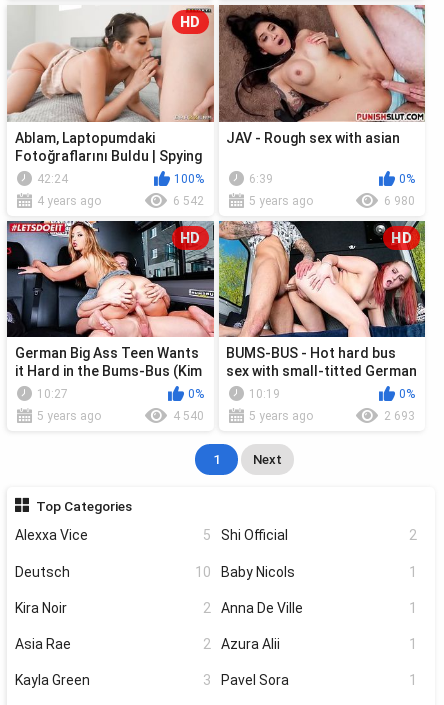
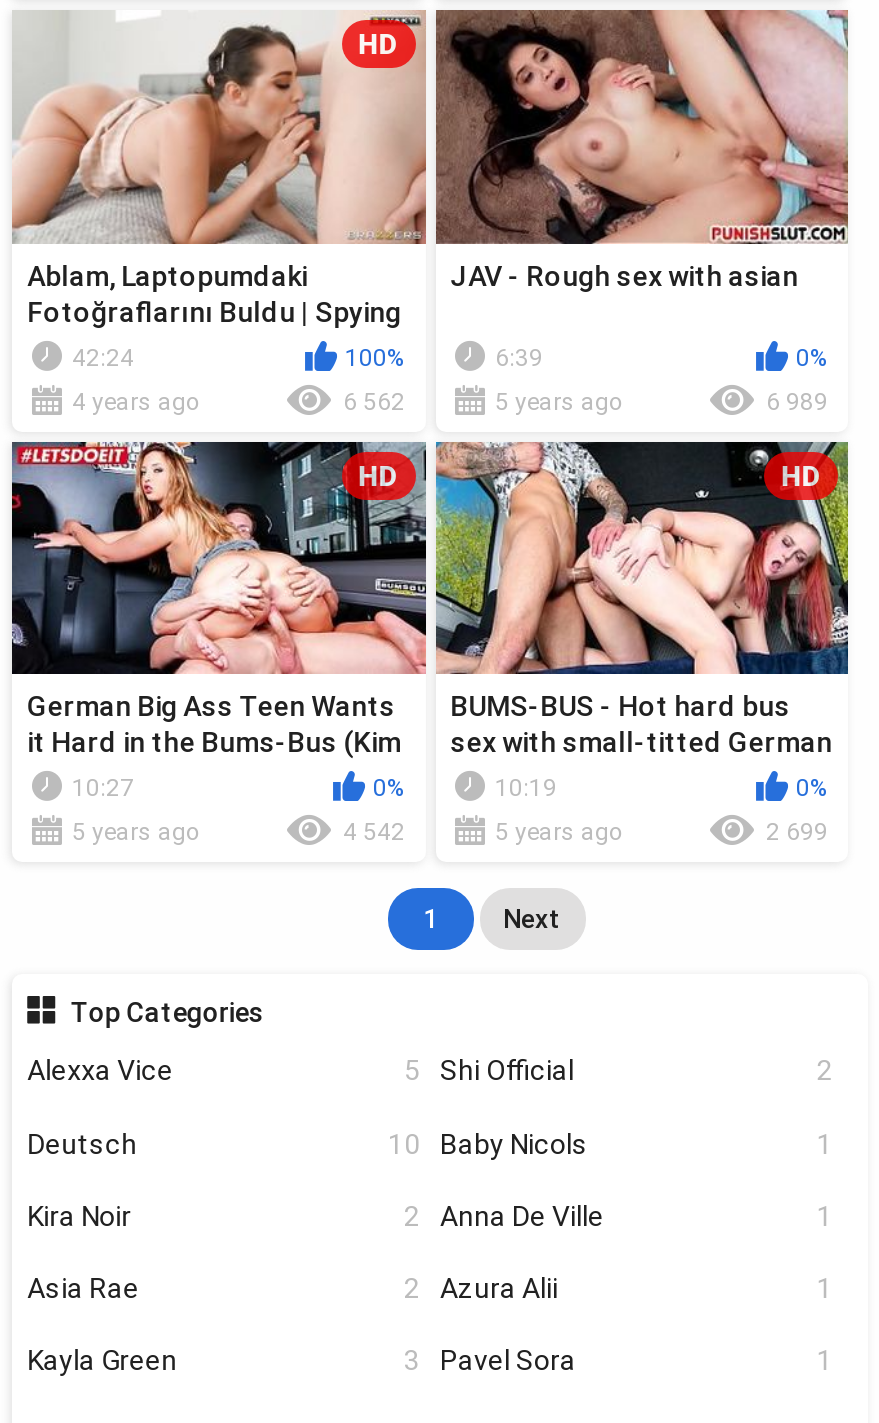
[172,193,203,207] 6 542 -> [343,387,405,415] 6 562
[384,193,415,207] 6 980 -> [766,387,828,415] 6 989
[172,409,203,423] 4 540 -> [343,817,405,845] 4 542
[384,409,415,423] 2 693 -> [766,817,828,845] 2 699

